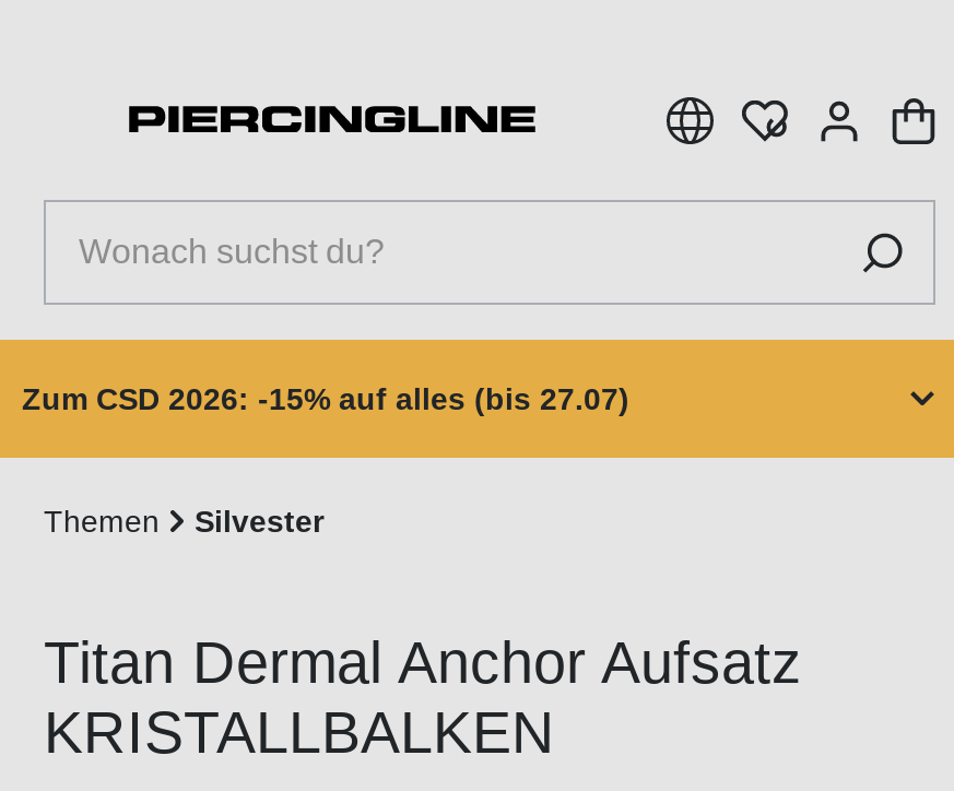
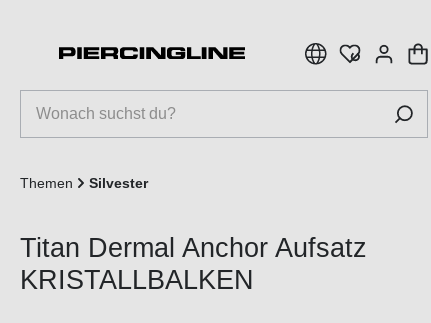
[22,381,629,416] Zum CSD 2026: -15% auf alles (bis 27.07) -> none

